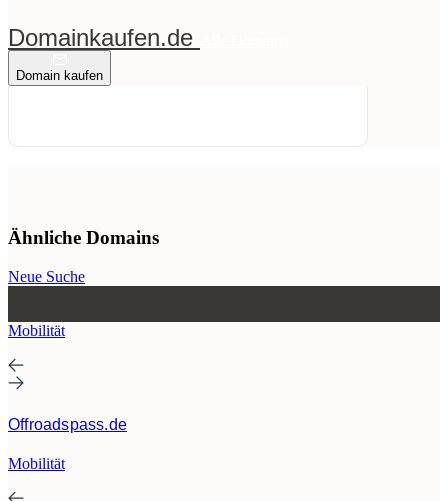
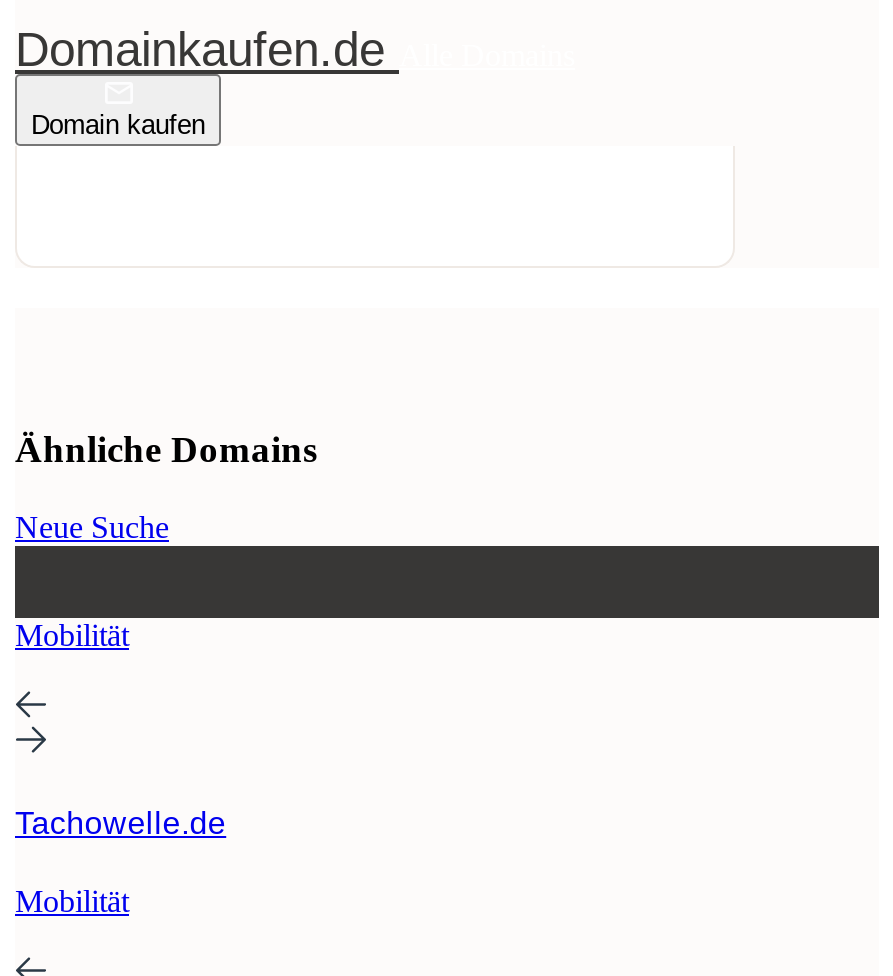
[8,416,127,433] Offroadspass.de -> [15,806,226,840] Tachowelle.de

